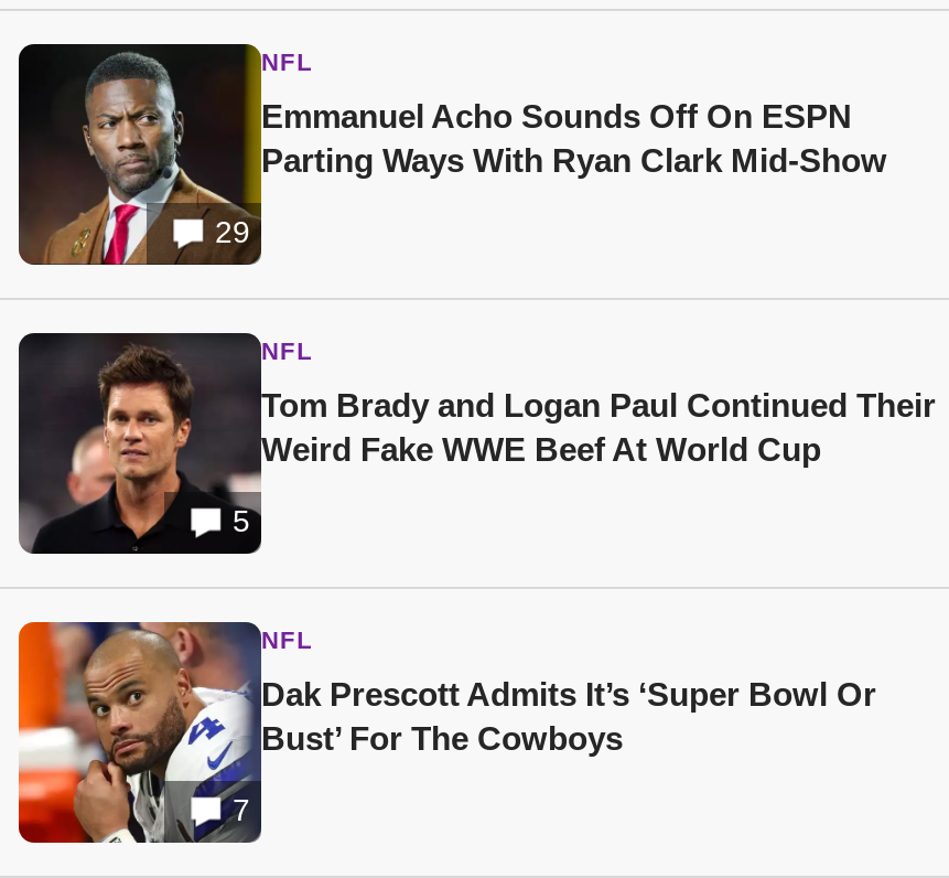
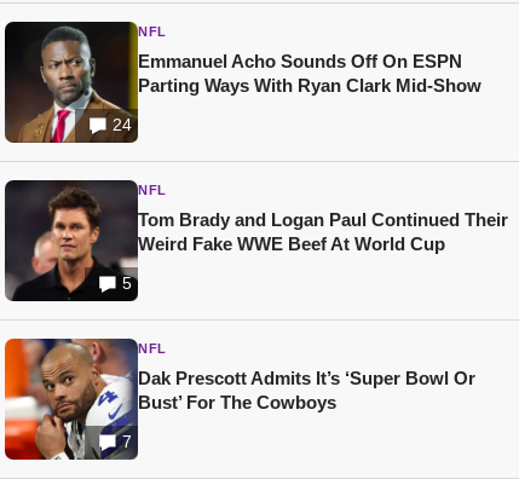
[206,214,250,250] 29 -> [108,115,132,135] 24

